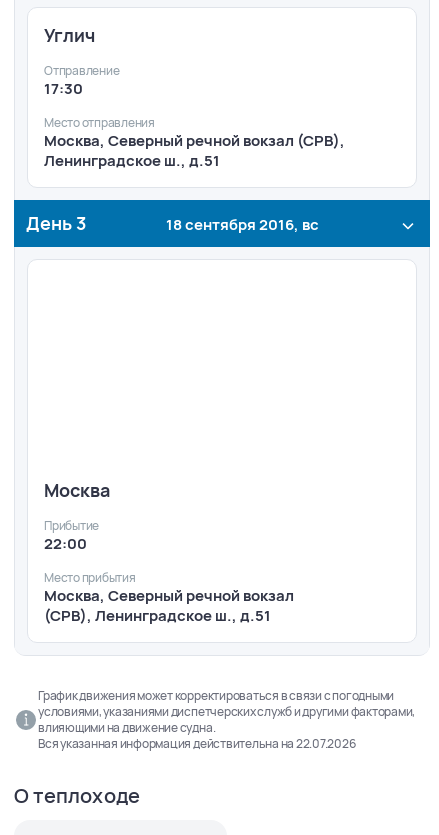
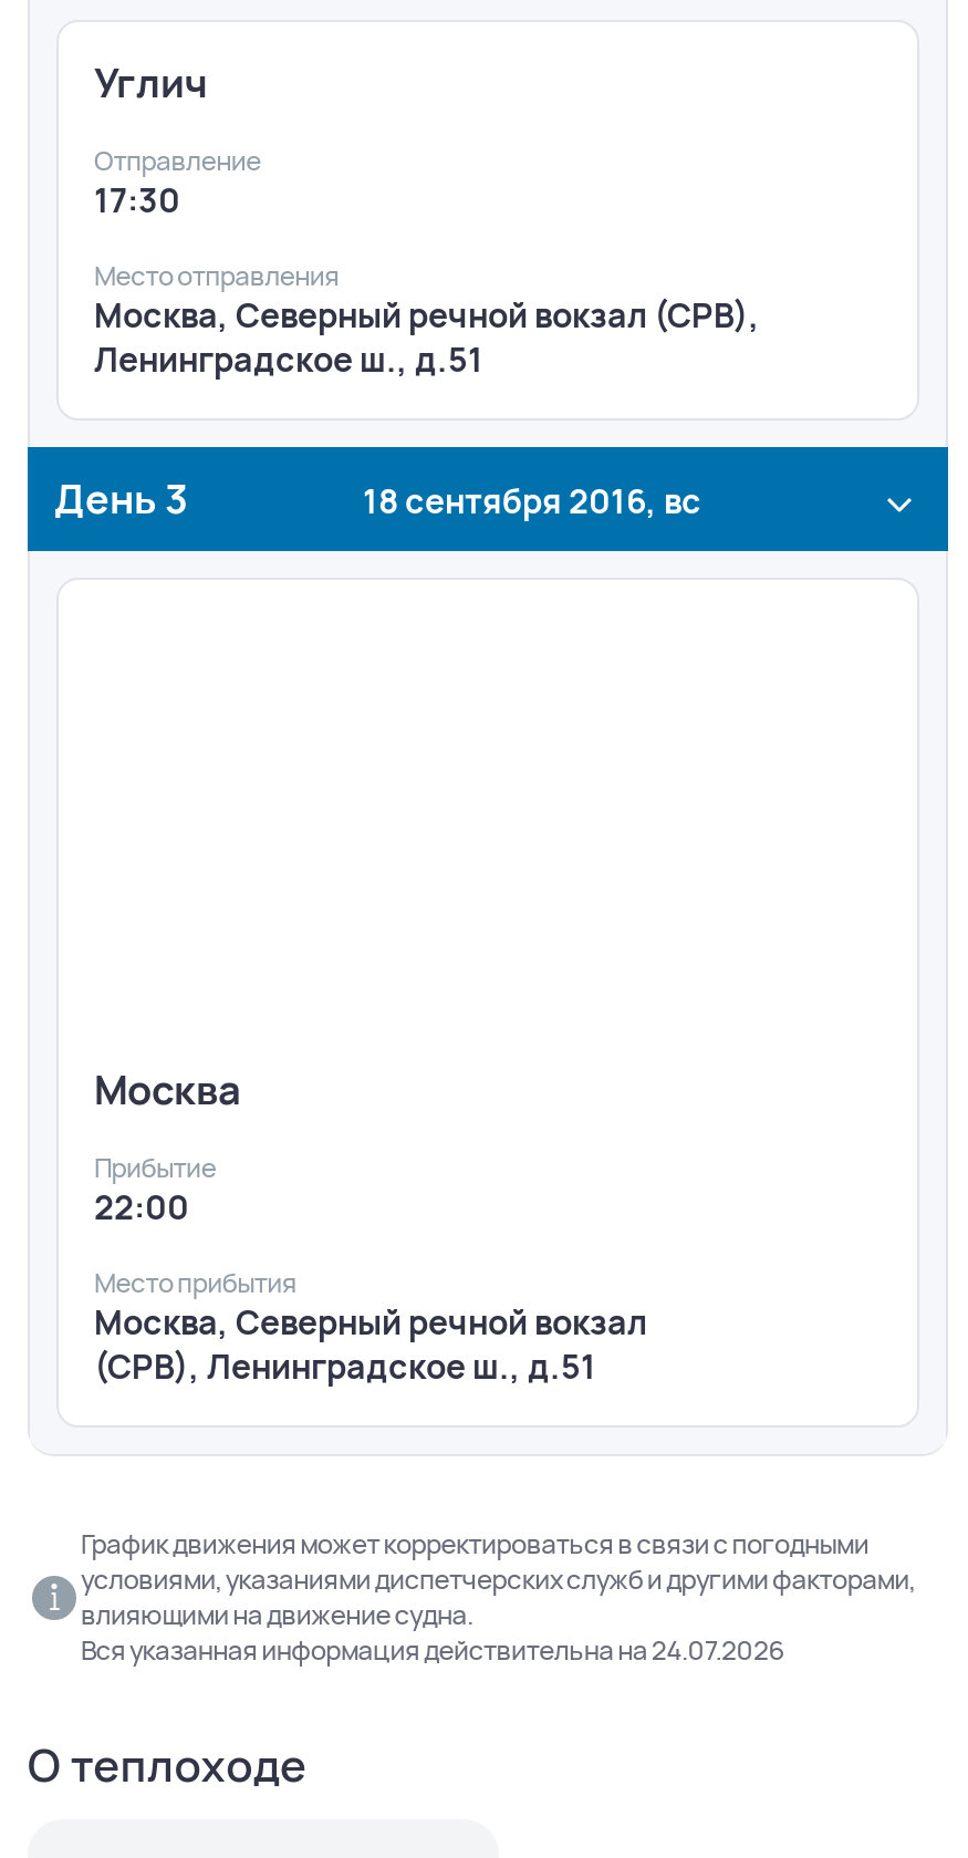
[38,735,355,752] Вся указанная информация действительна на 22.07.2026 -> [81,1630,783,1668] Вся указанная информация действительна на 24.07.2026

